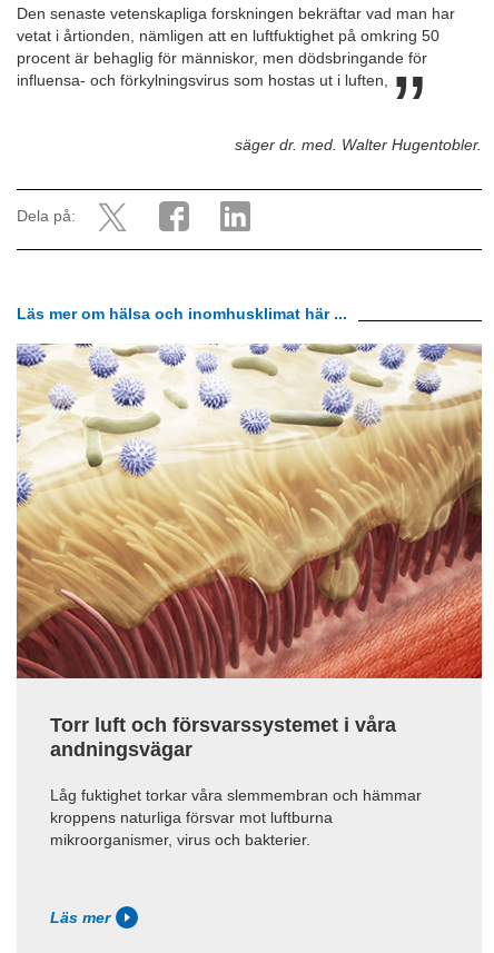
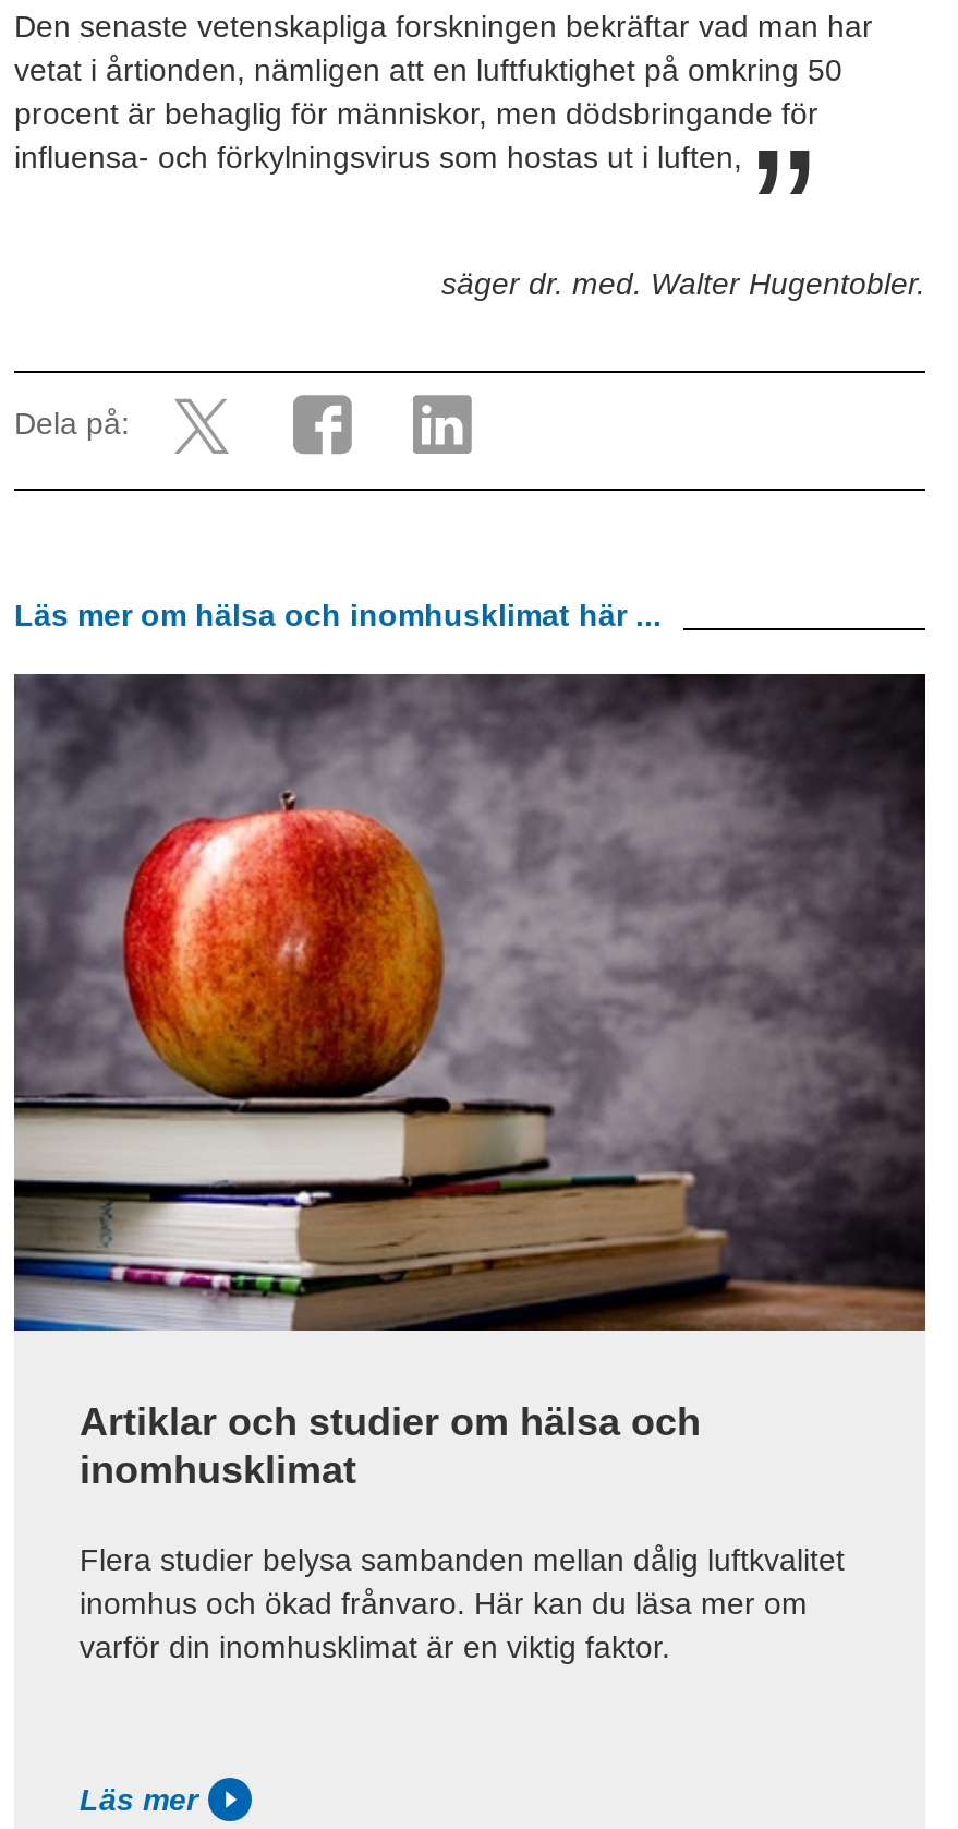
[16,343,483,761] [image] | Torr luft och försvarssystemet i våra | andningsvägar -> [12,672,927,1492] [image] | Artiklar och studier om hälsa och | inomhusklimat
[50,786,422,848] Låg fuktighet torkar våra slemmembran och hämmar | kroppens naturliga försvar mot luftburna | mikroorganismer, virus och bakterier. -> [80,1542,845,1664] Flera studier belysa sambanden mellan dålig luftkvalitet | inomhus och ökad frånvaro. Här kan du läsa mer om | varför din inomhusklimat är en viktig faktor.

